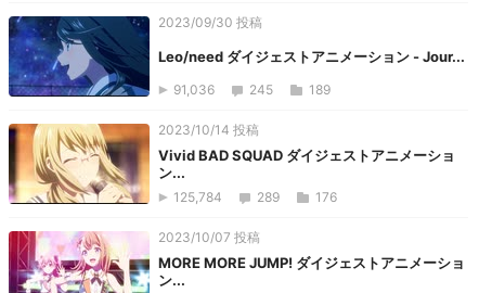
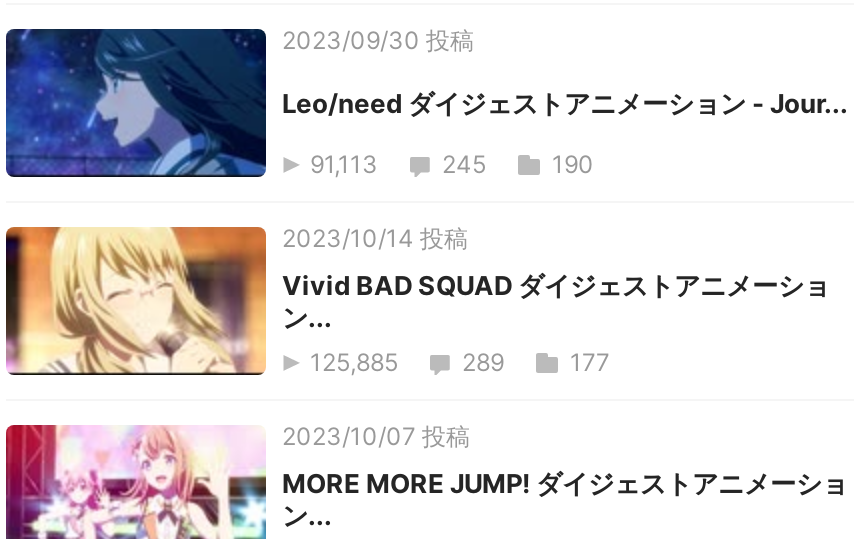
[173,81,215,98] 91,036 -> [310,149,378,179] 91,113
[309,81,331,98] 189 -> [552,149,594,179] 190
[173,189,222,205] 125,784 -> [310,347,398,377] 125,885
[315,189,337,205] 176 -> [570,347,610,377] 177

